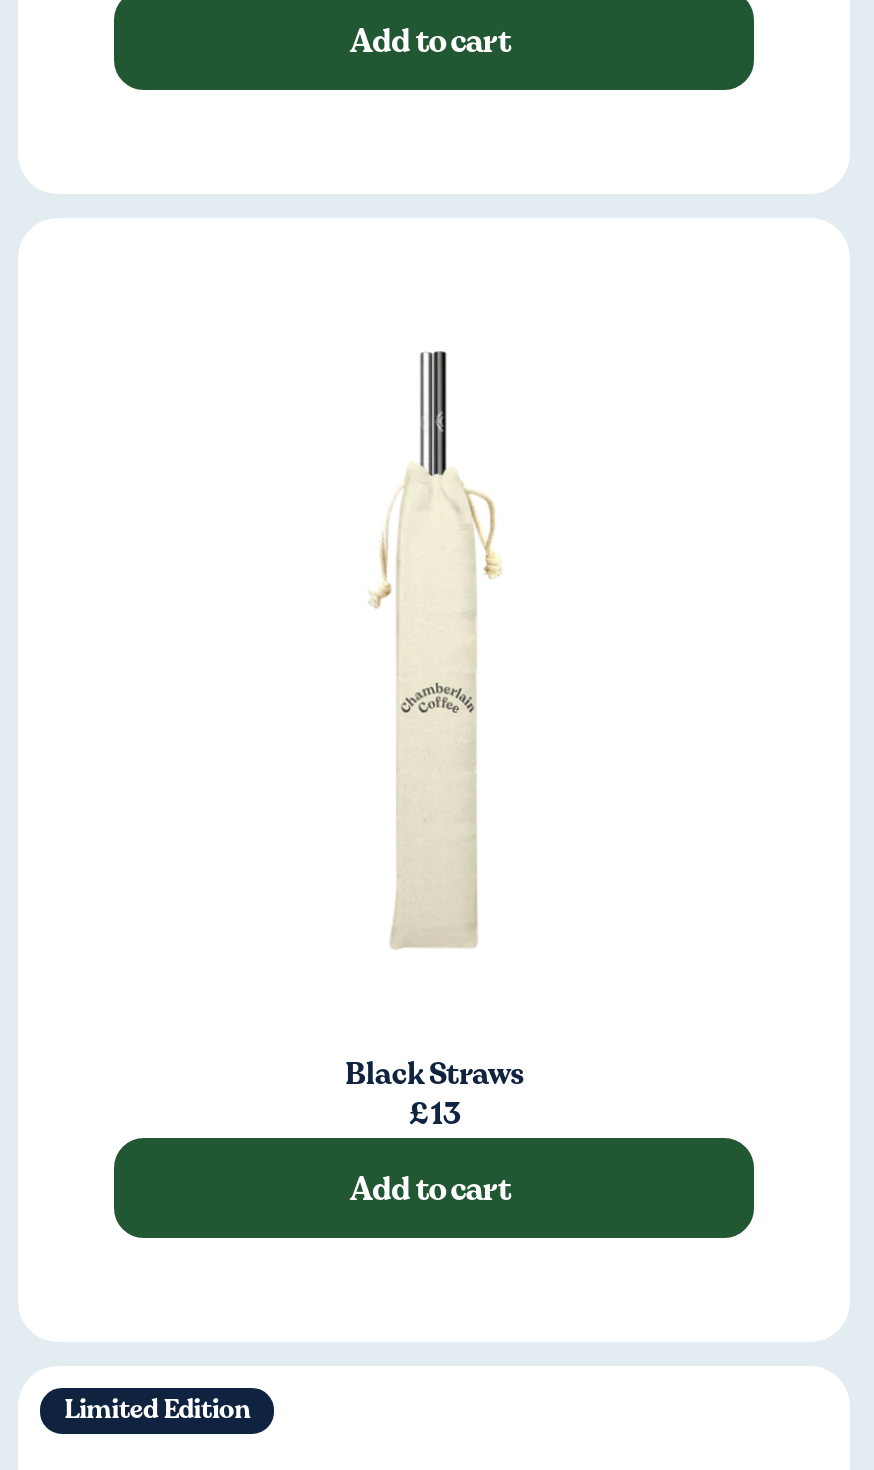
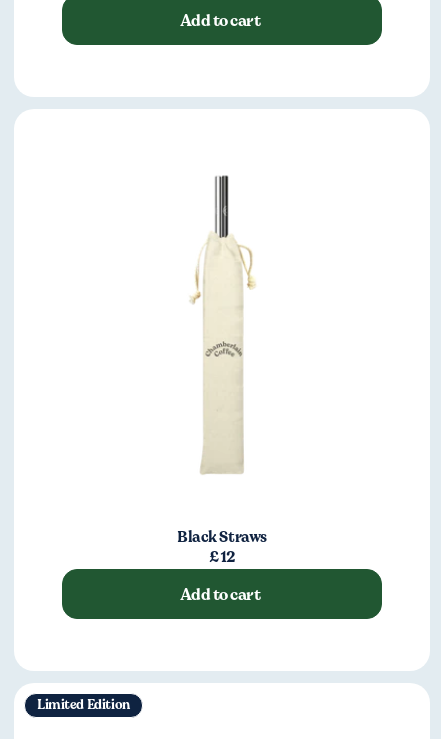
[408,1092,460,1134] £13 -> [209,546,235,567] £12

